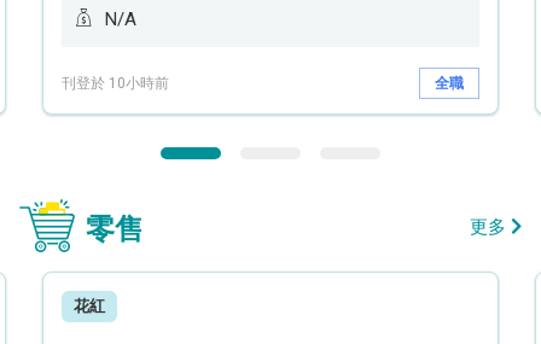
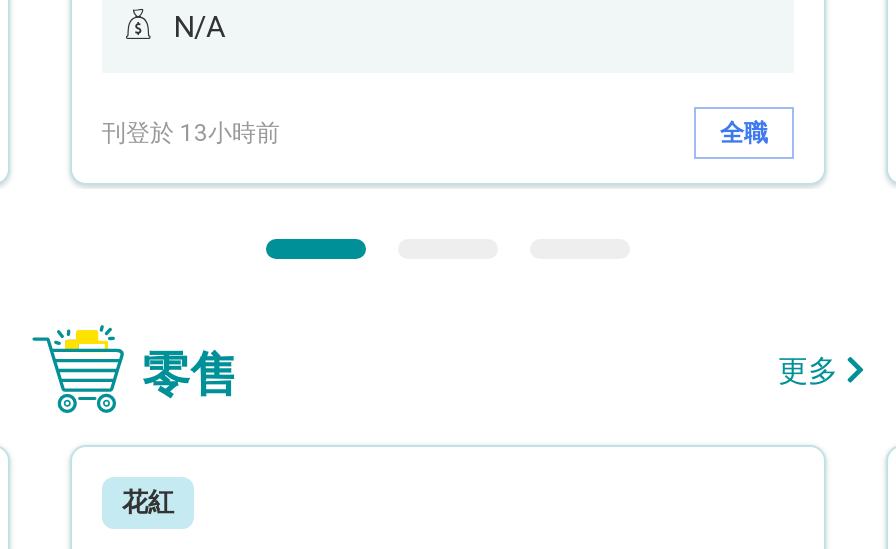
[62,74,169,91] 刊登於 10小時前 -> [102,118,280,146] 刊登於 13小時前

